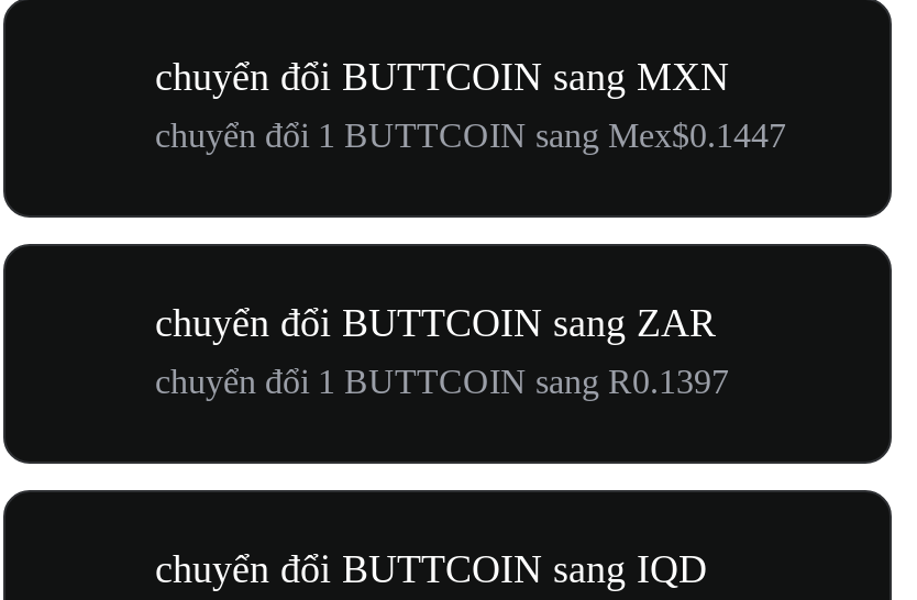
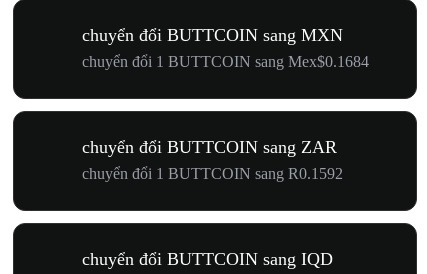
[155,116,786,153] chuyển đổi 1 BUTTCOIN sang Mex$0.1447 -> [82,53,369,70] chuyển đổi 1 BUTTCOIN sang Mex$0.1684
[155,362,729,399] chuyển đổi 1 BUTTCOIN sang R0.1397 -> [82,165,343,182] chuyển đổi 1 BUTTCOIN sang R0.1592

